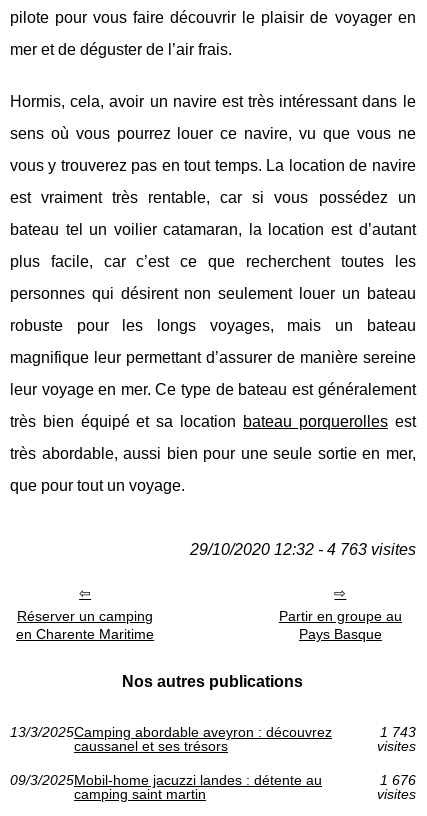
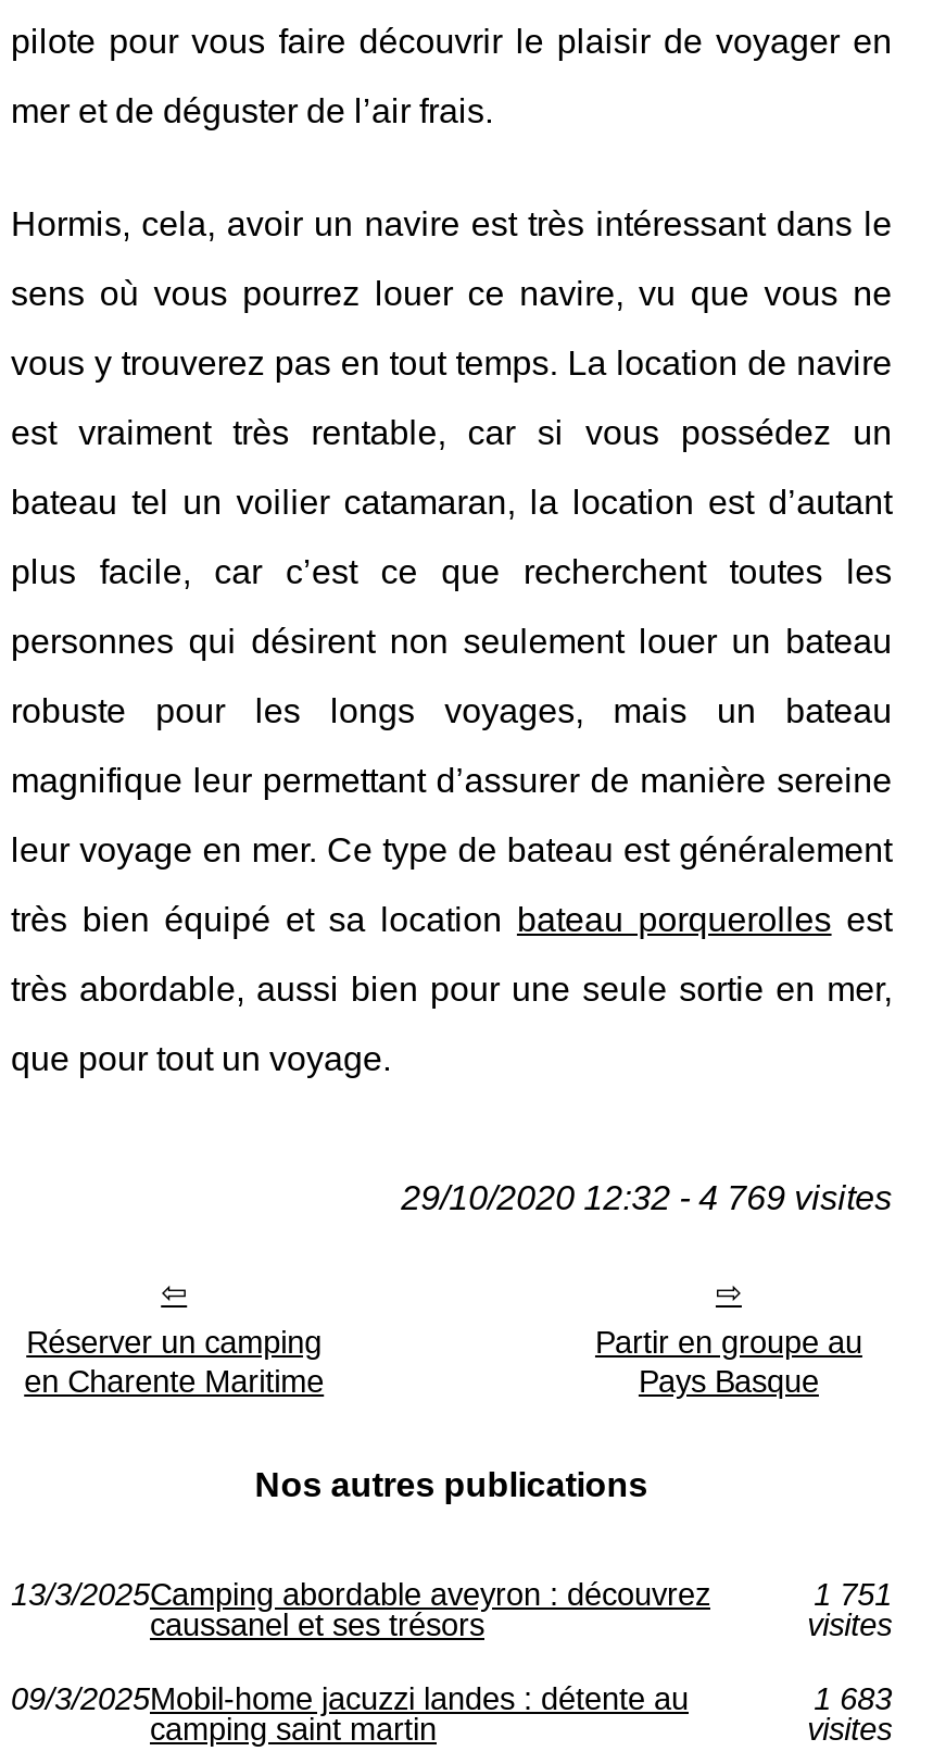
[190,541,416,558] 29/10/2020 12:32 - 4 763 visites -> [401,1179,892,1216] 29/10/2020 12:32 - 4 769 visites
[380,724,416,740] 1 743 -> [814,1577,892,1612] 1 751
[380,772,416,788] 1 676 -> [814,1681,892,1716] 1 683

